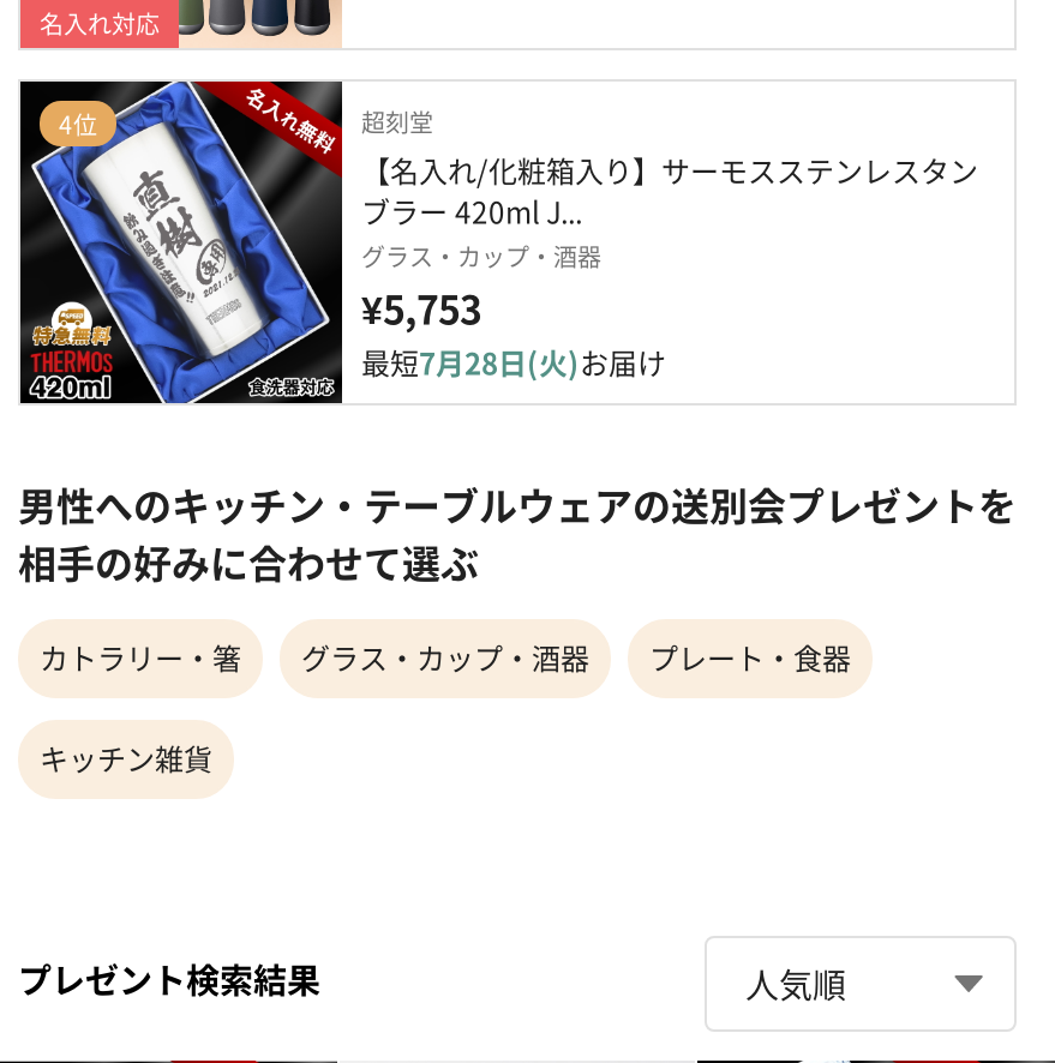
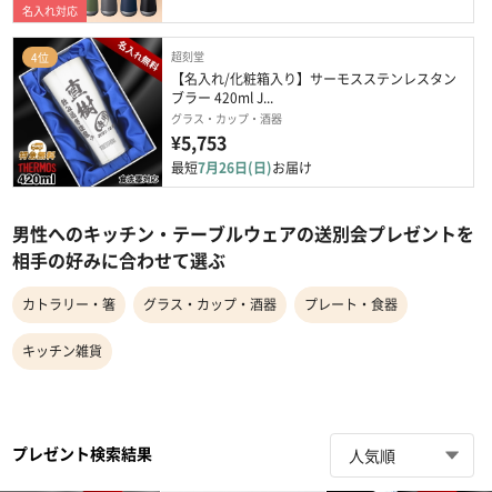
[361,342,666,383] 最短7月28日(火)お届け -> [171,158,312,177] 最短7月26日(日)お届け

